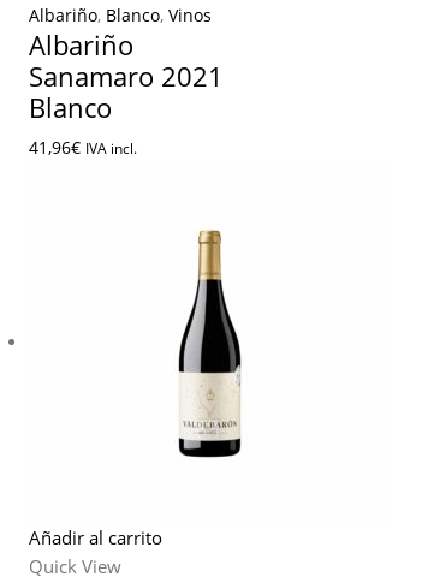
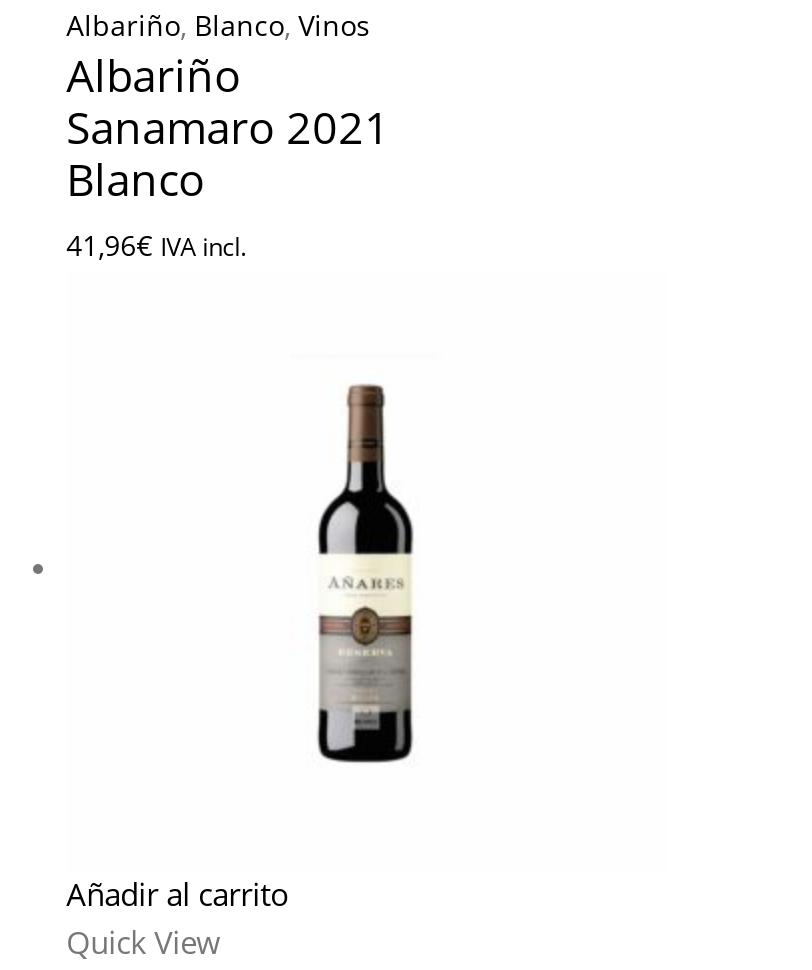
[178,230,242,454] [image] -> [317,384,419,762] [image]

